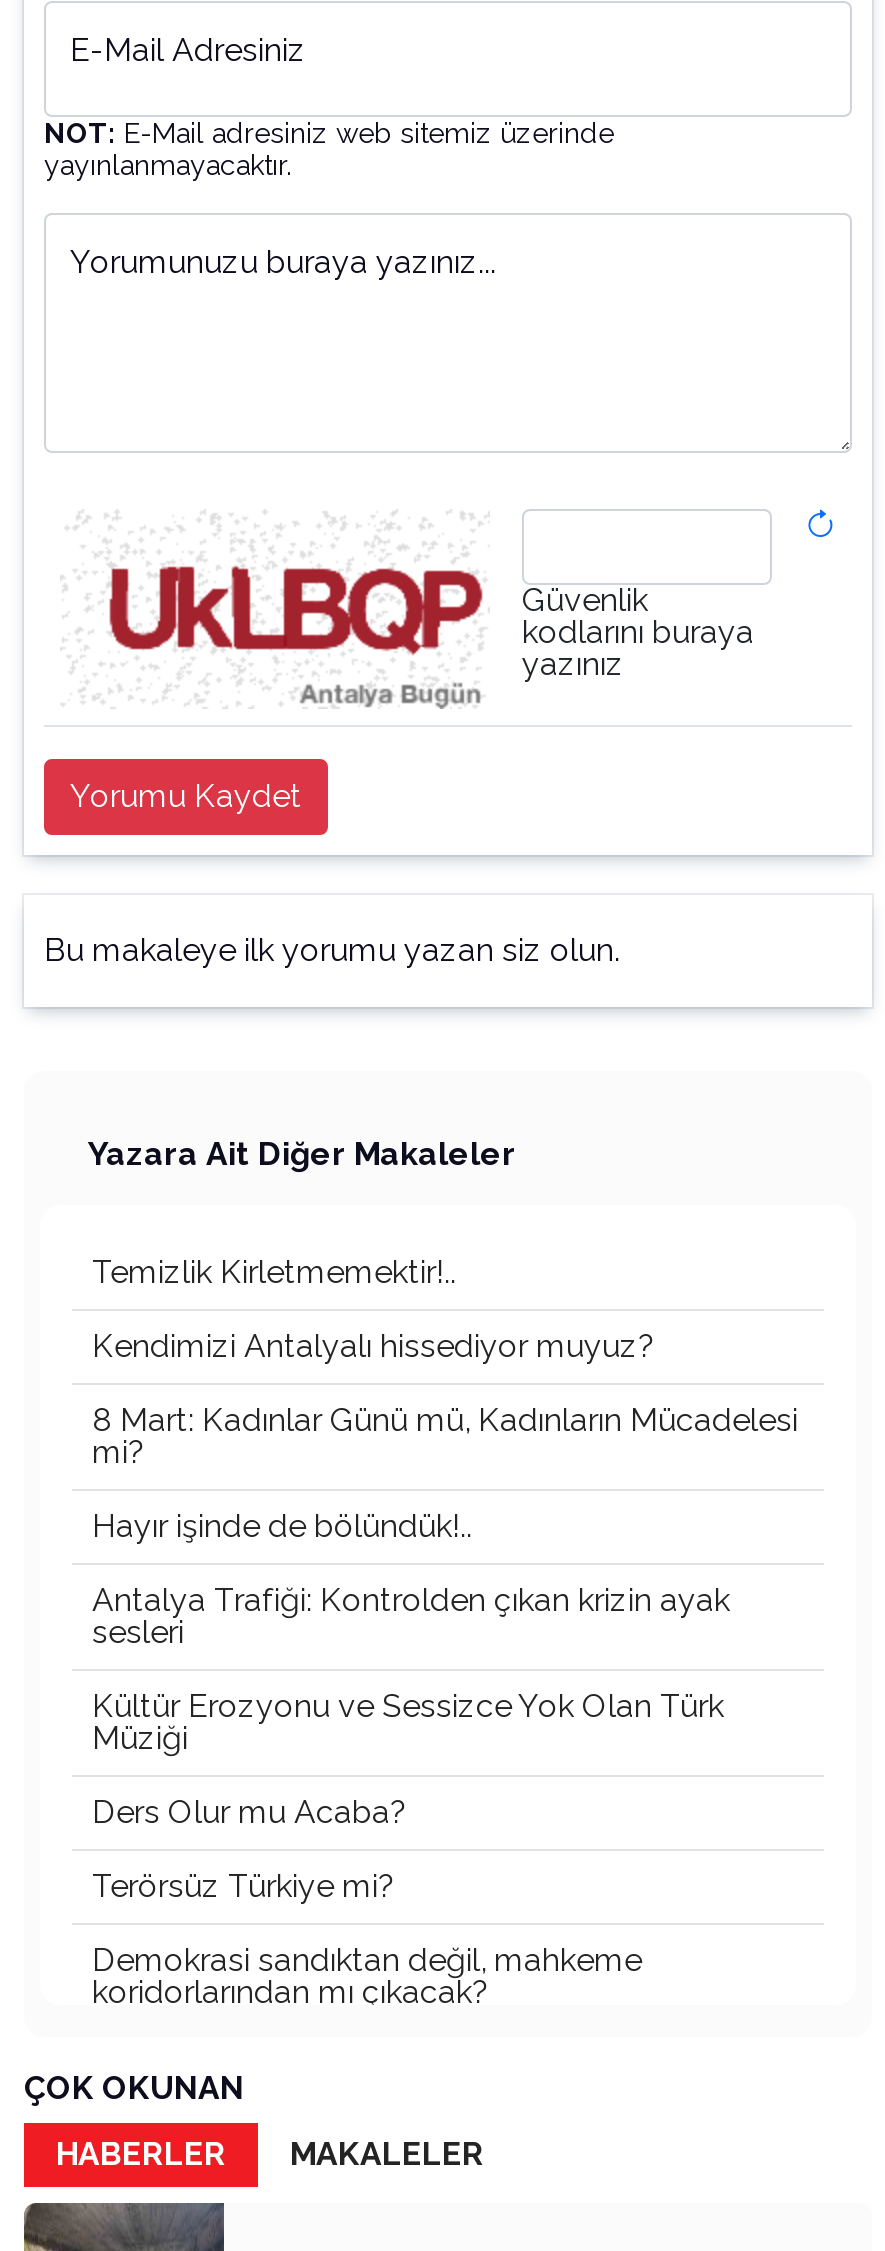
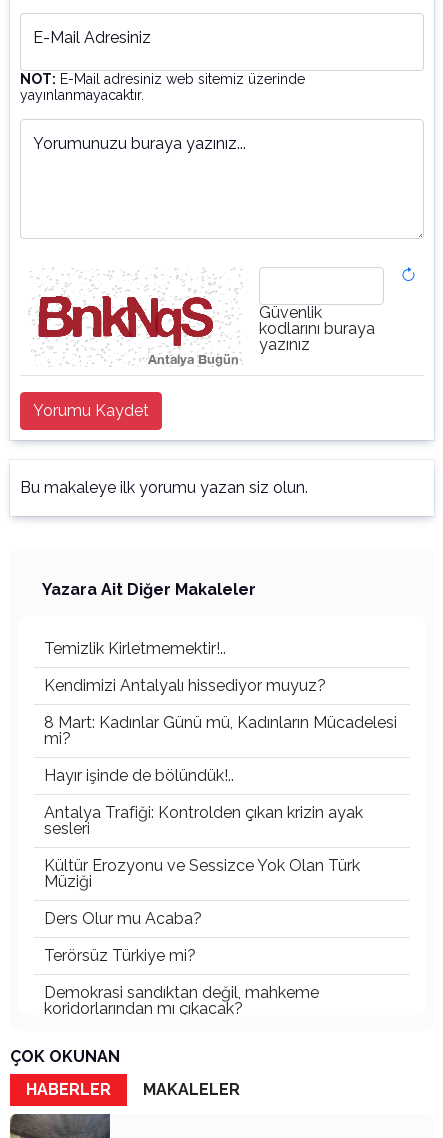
[80,563,484,669] [image] -> [37,295,239,348] [image]

